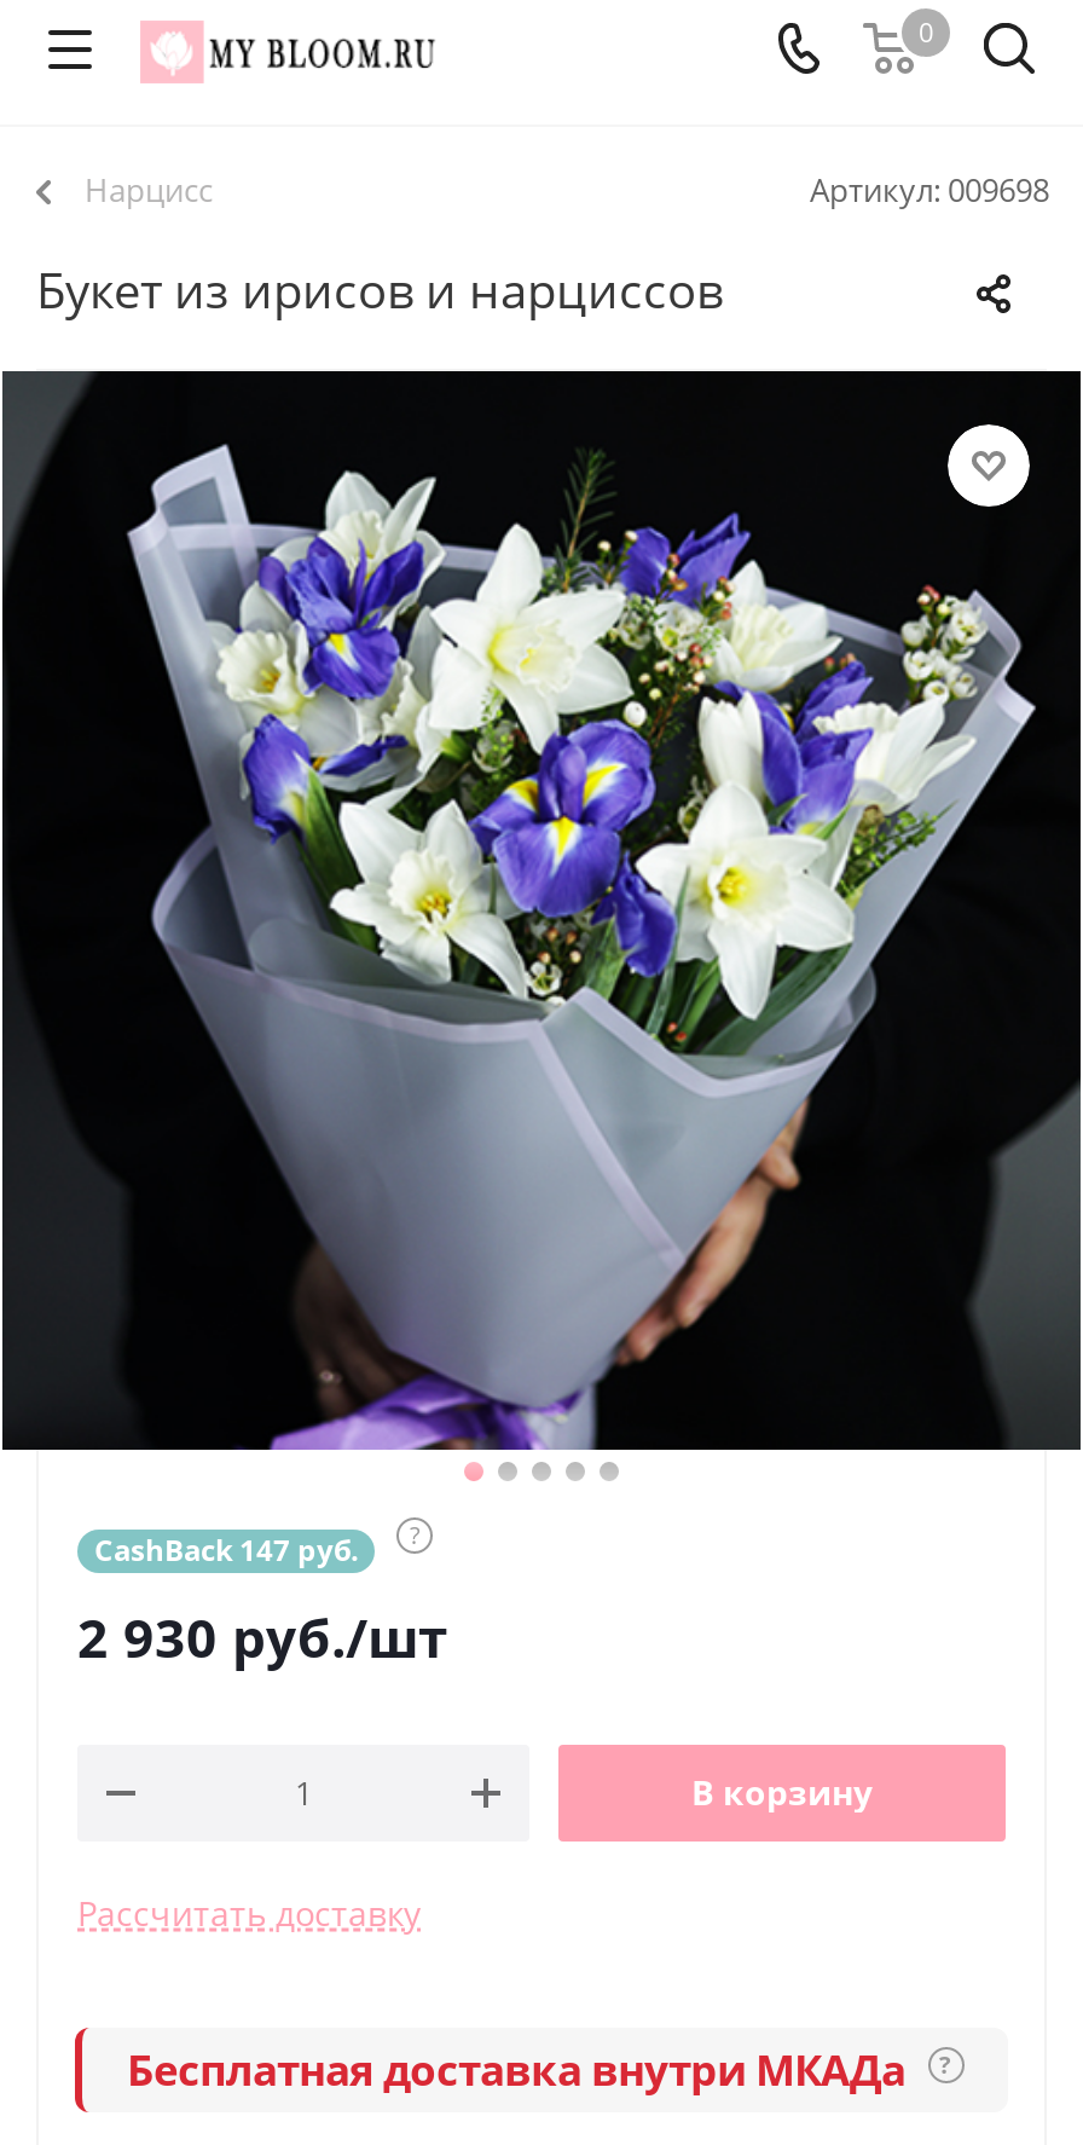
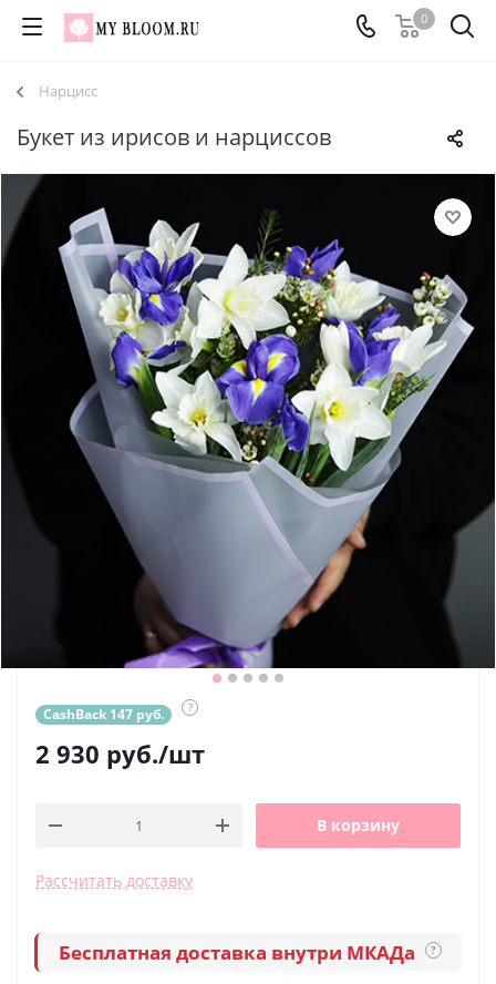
[810,168,1049,212] Артикул: 009698 -> none

